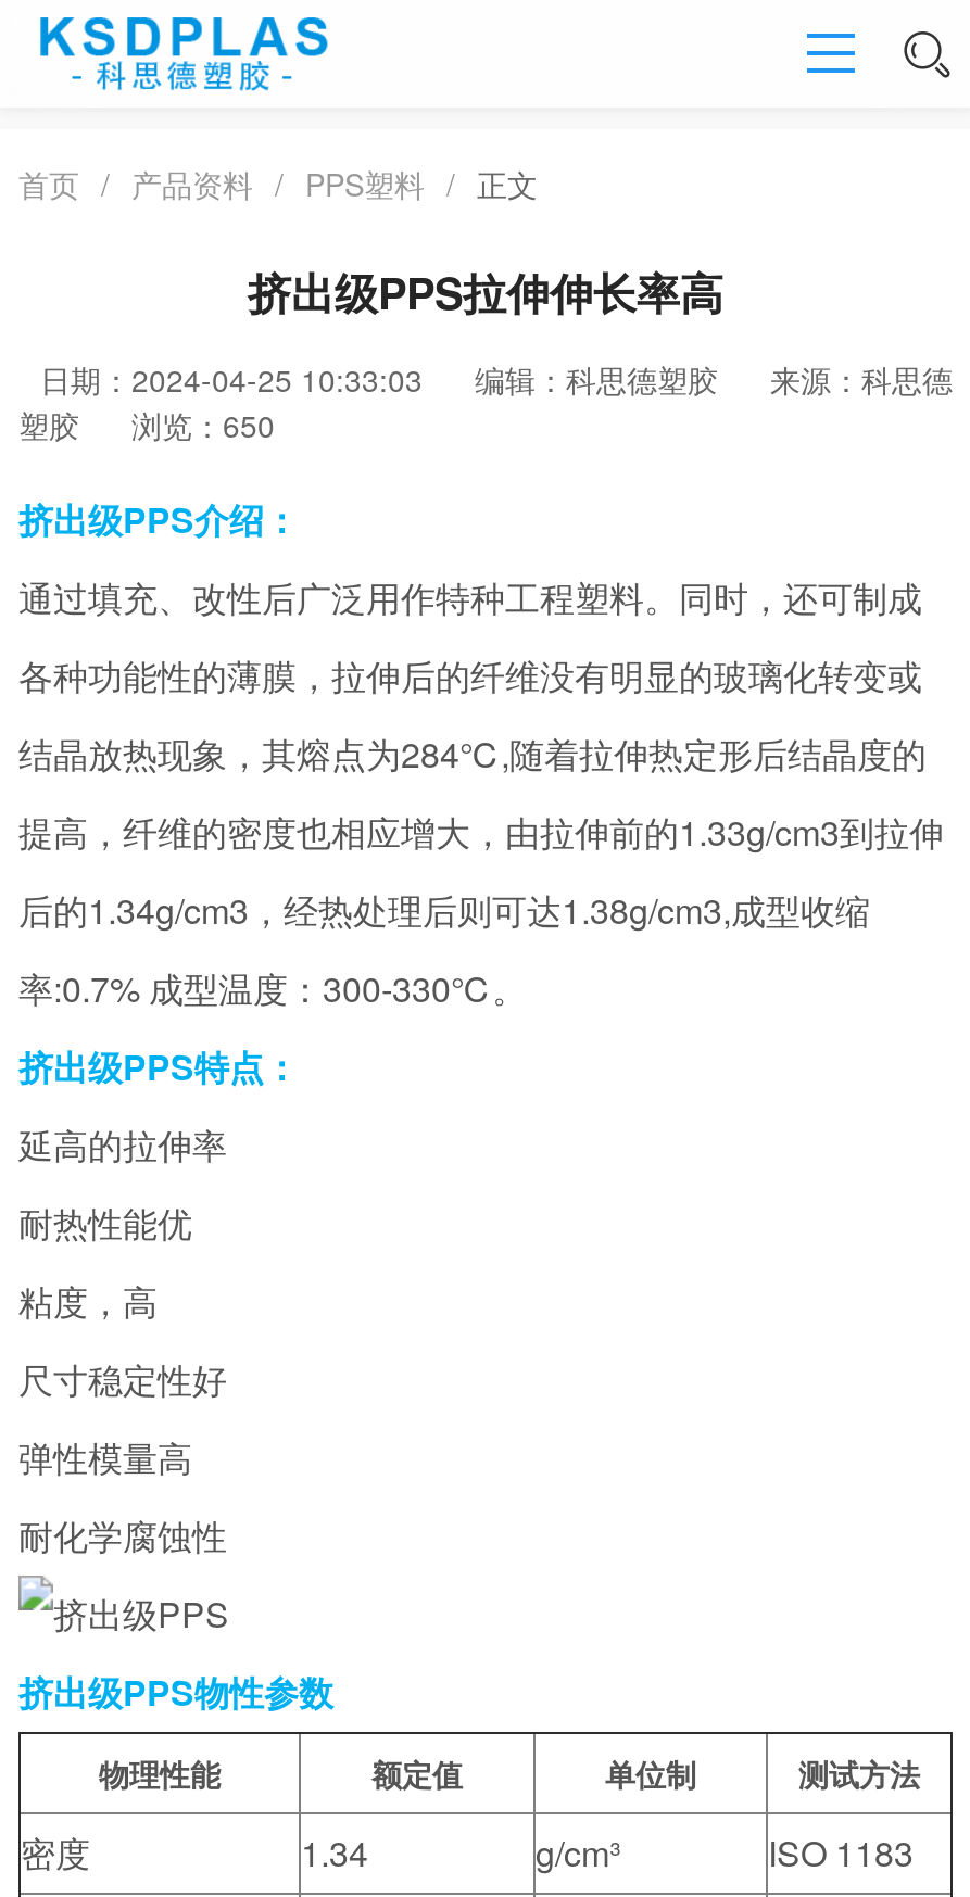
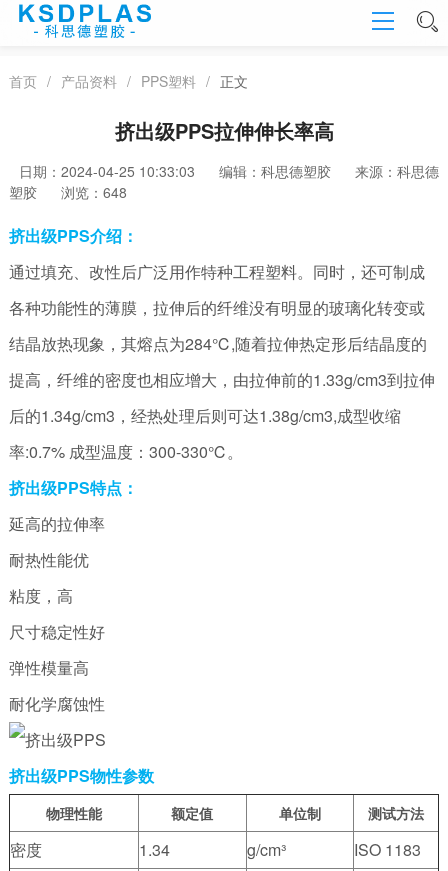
[18,403,275,446] 塑胶 浏览：650 -> [9,182,127,202] 塑胶 浏览：648

